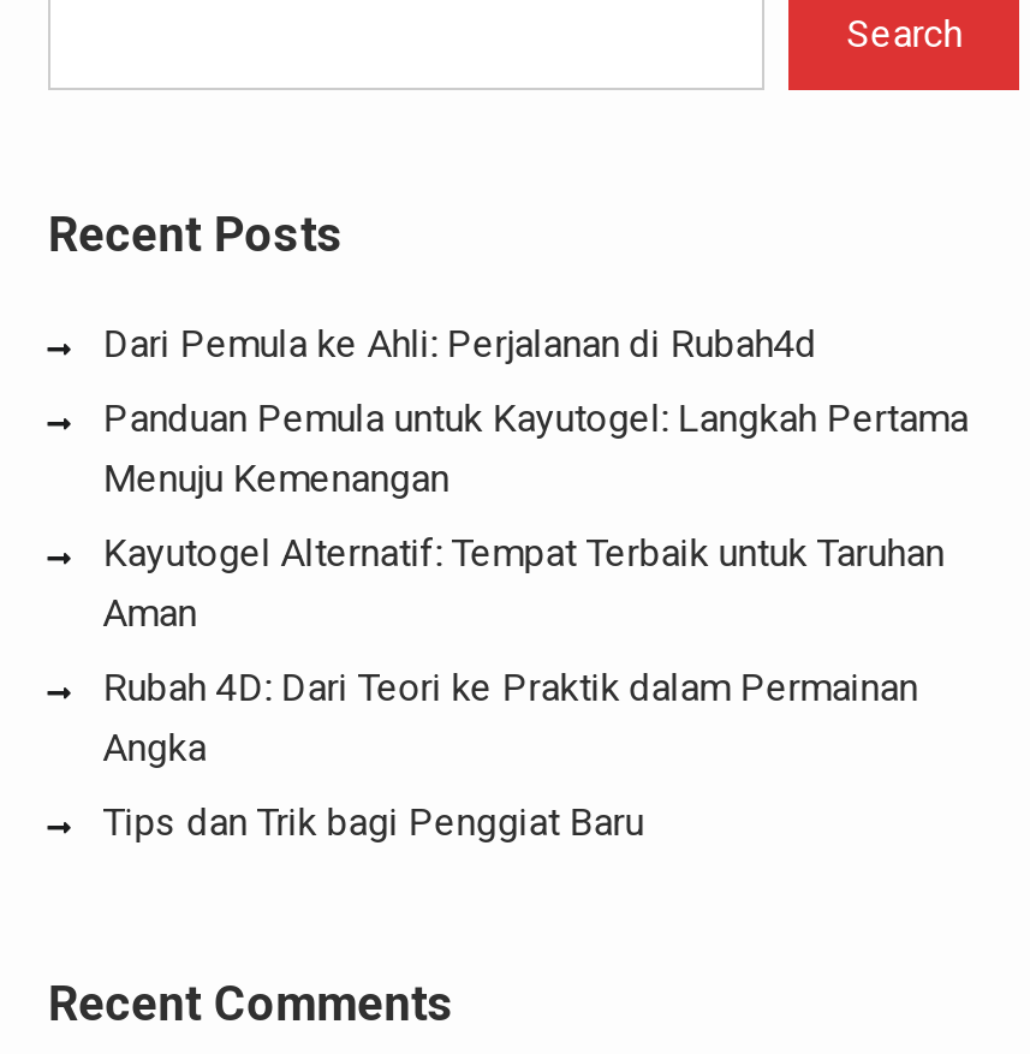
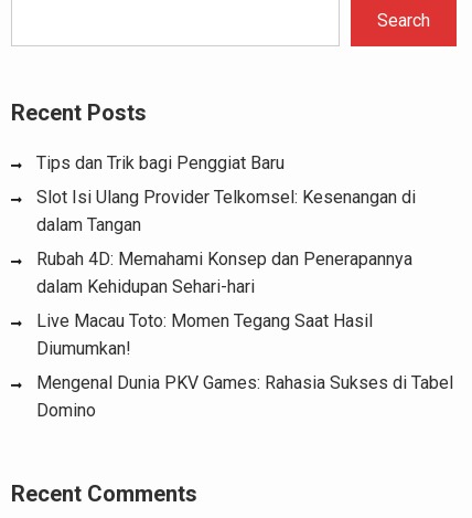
[103,322,968,771] Dari Pemula ke Ahli: Perjalanan di Rubah4d | Panduan Pemula untuk Kayutogel: Langkah Pertama | Menuju Kemenangan | Kayutogel Alternatif: Tempat Terbaik untuk Taruhan | Aman | Rubah 4D: Dari Teori ke Praktik dalam Permainan | Angka -> none
moved [103,800,643,846] -> [36,153,284,174]: Tips dan Trik bagi Penggiat Baru
none -> [36,187,453,421] Slot Isi Ulang Provider Telkomsel: Kesenangan di | dalam Tangan | Rubah 4D: Memahami Konsep dan Penerapannya | dalam Kehidupan Sehari-hari | Live Macau Toto: Momen Tegang Saat Hasil | Diumumkan! | Mengenal Dunia PKV Games: Rahasia Sukses di Tabel | Domino

